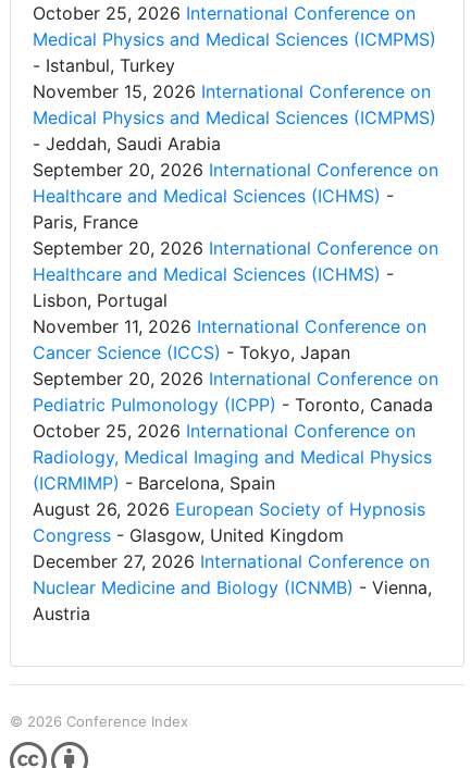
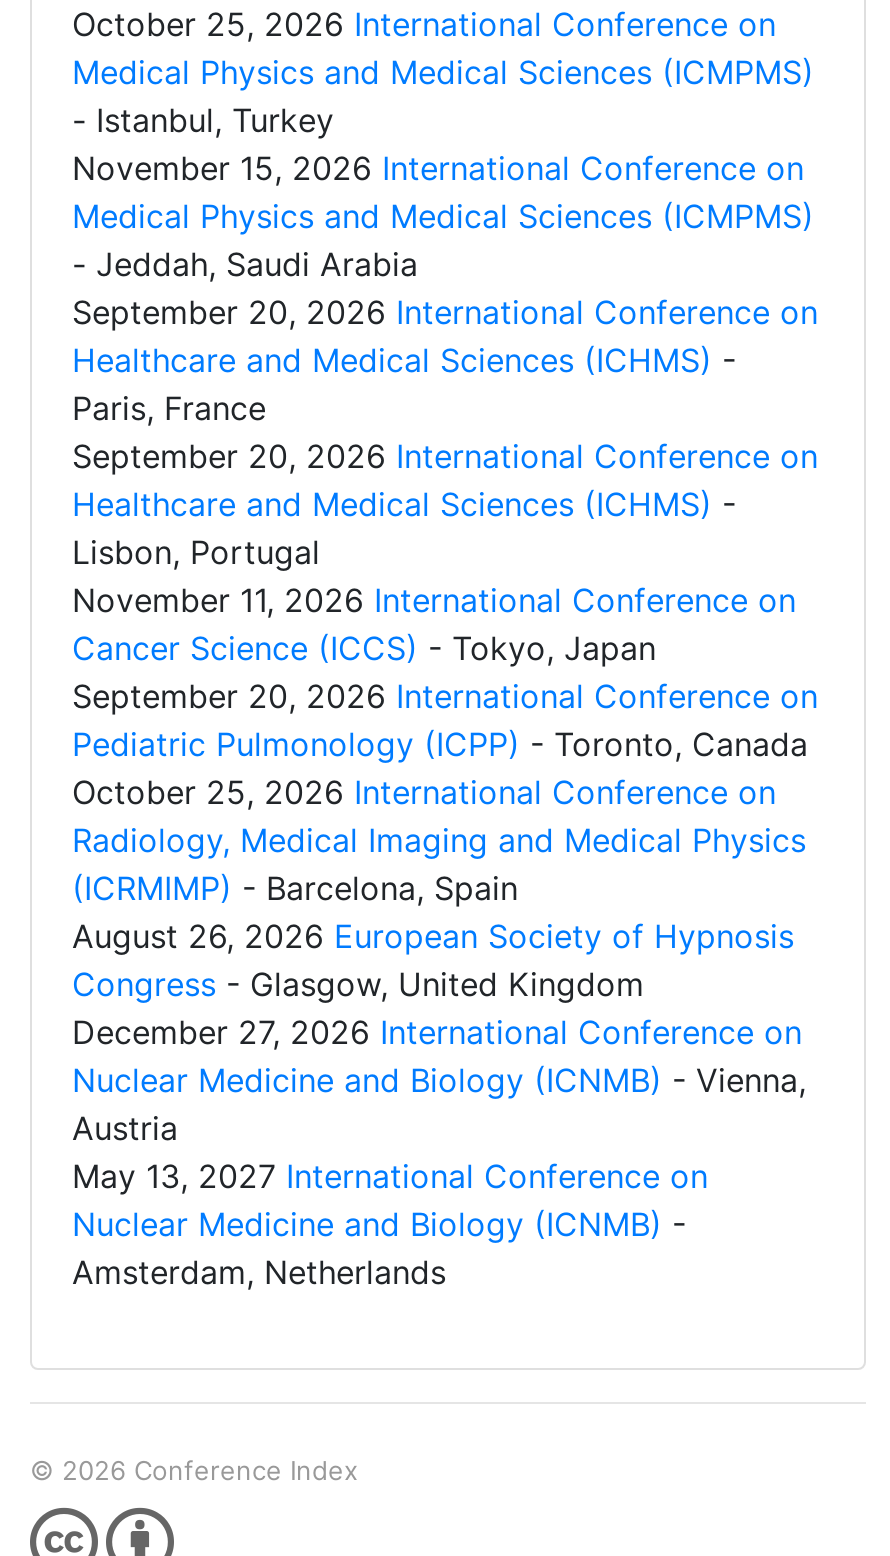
none -> [72,1156,708,1292] May 13, 2027 International Conference on | Nuclear Medicine and Biology (ICNMB) - | Amsterdam, Netherlands

